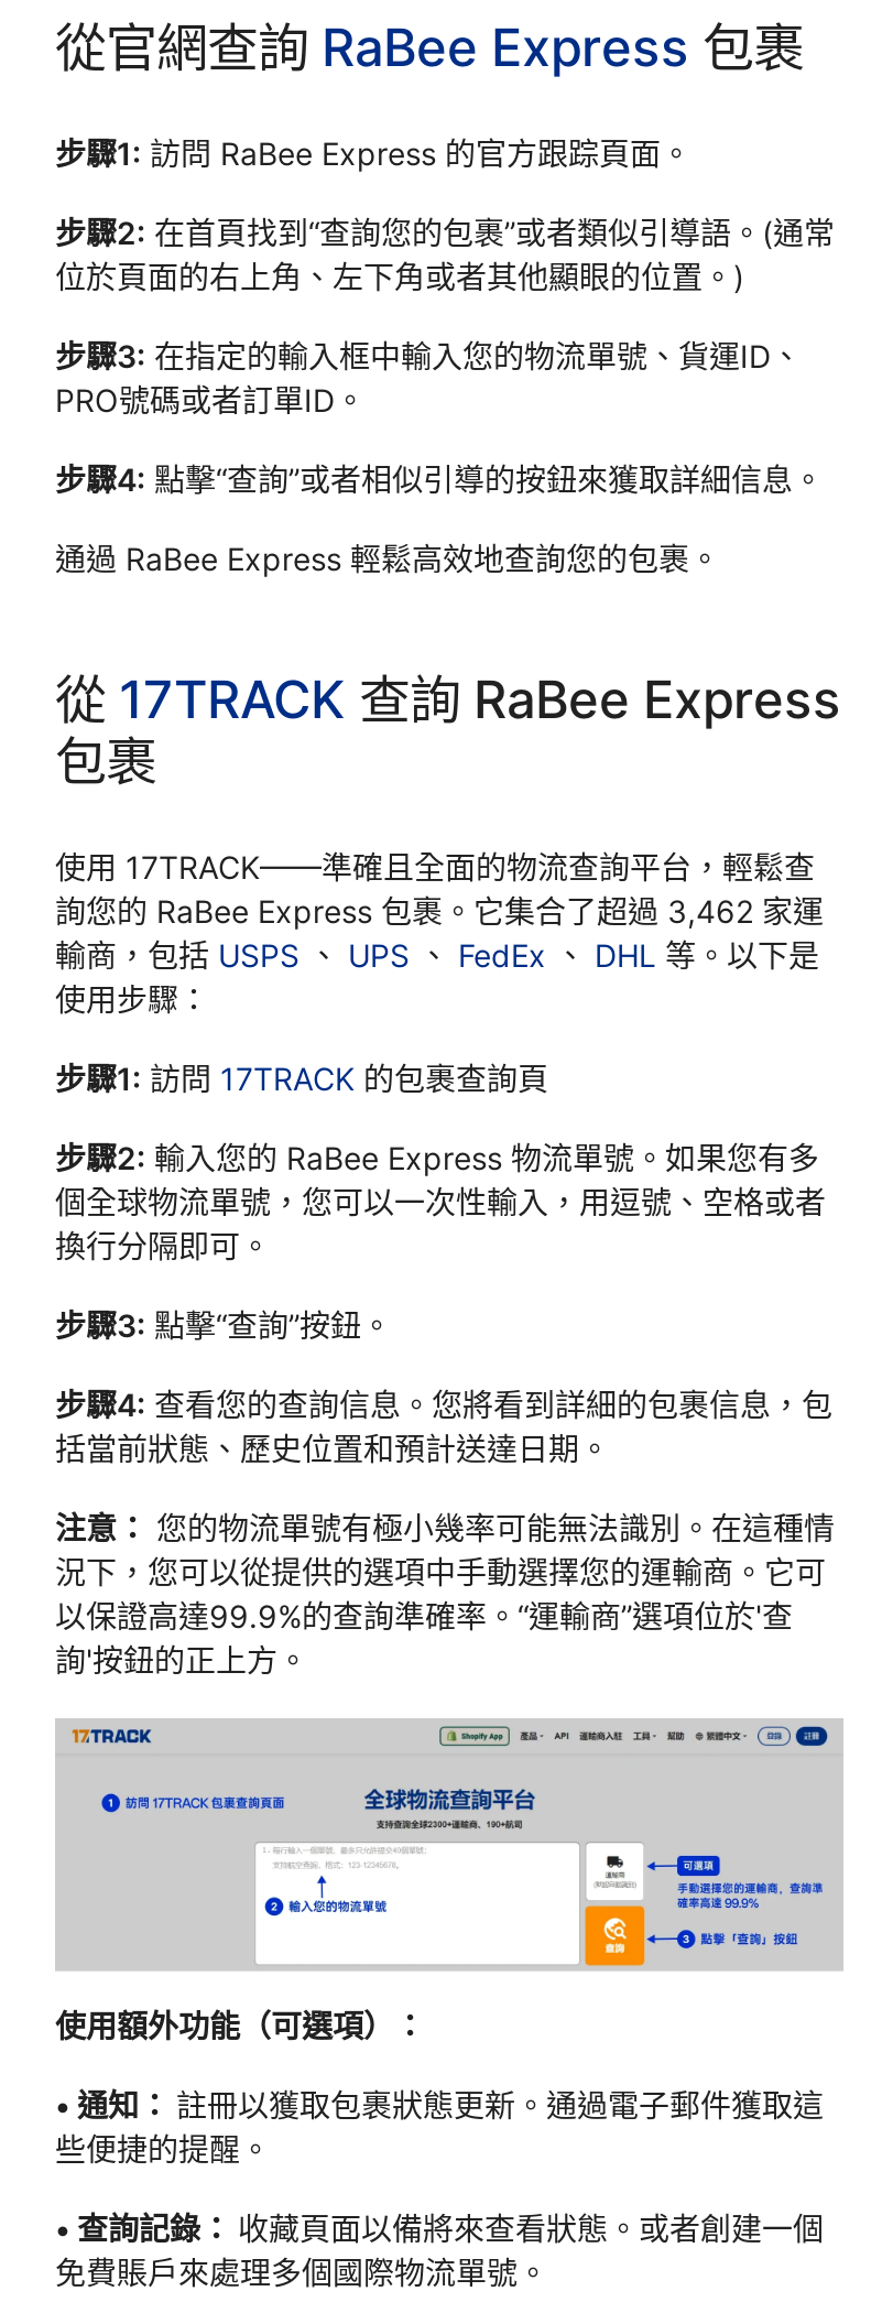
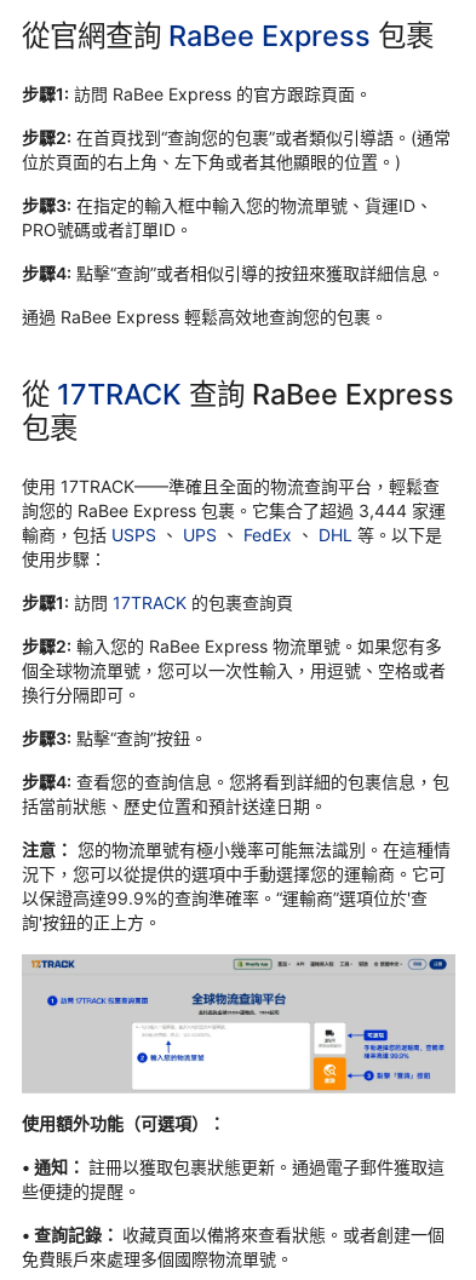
[55,892,824,930] 詢您的 RaBee Express 包裹。它集合了超過 3,462 家運 -> [22,500,446,521] 詢您的 RaBee Express 包裹。它集合了超過 3,444 家運

